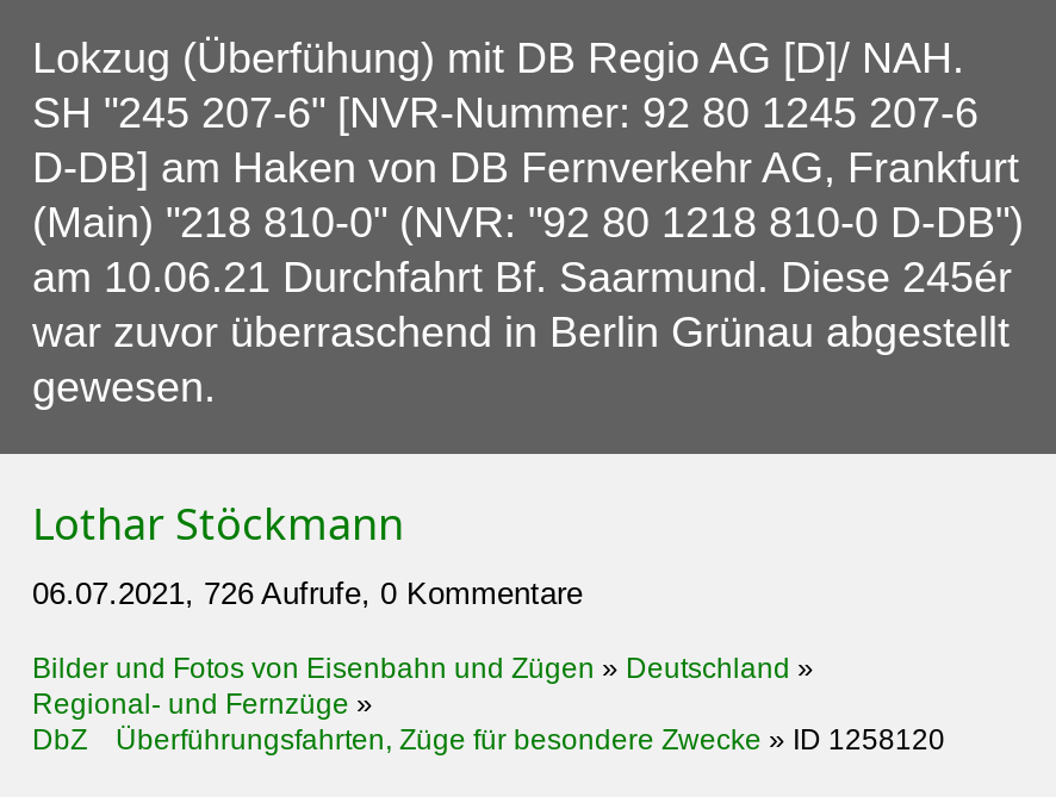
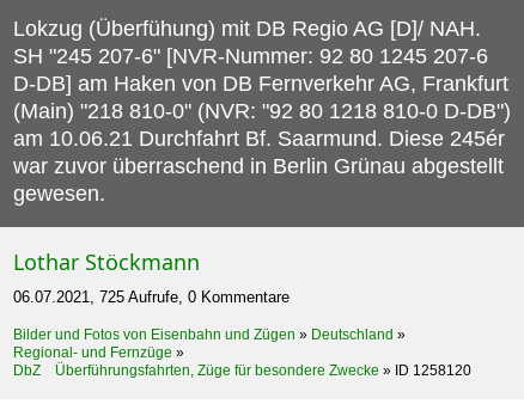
[32,575,583,611] 06.07.2021, 726 Aufrufe, 0 Kommentare -> [13,287,290,305] 06.07.2021, 725 Aufrufe, 0 Kommentare

